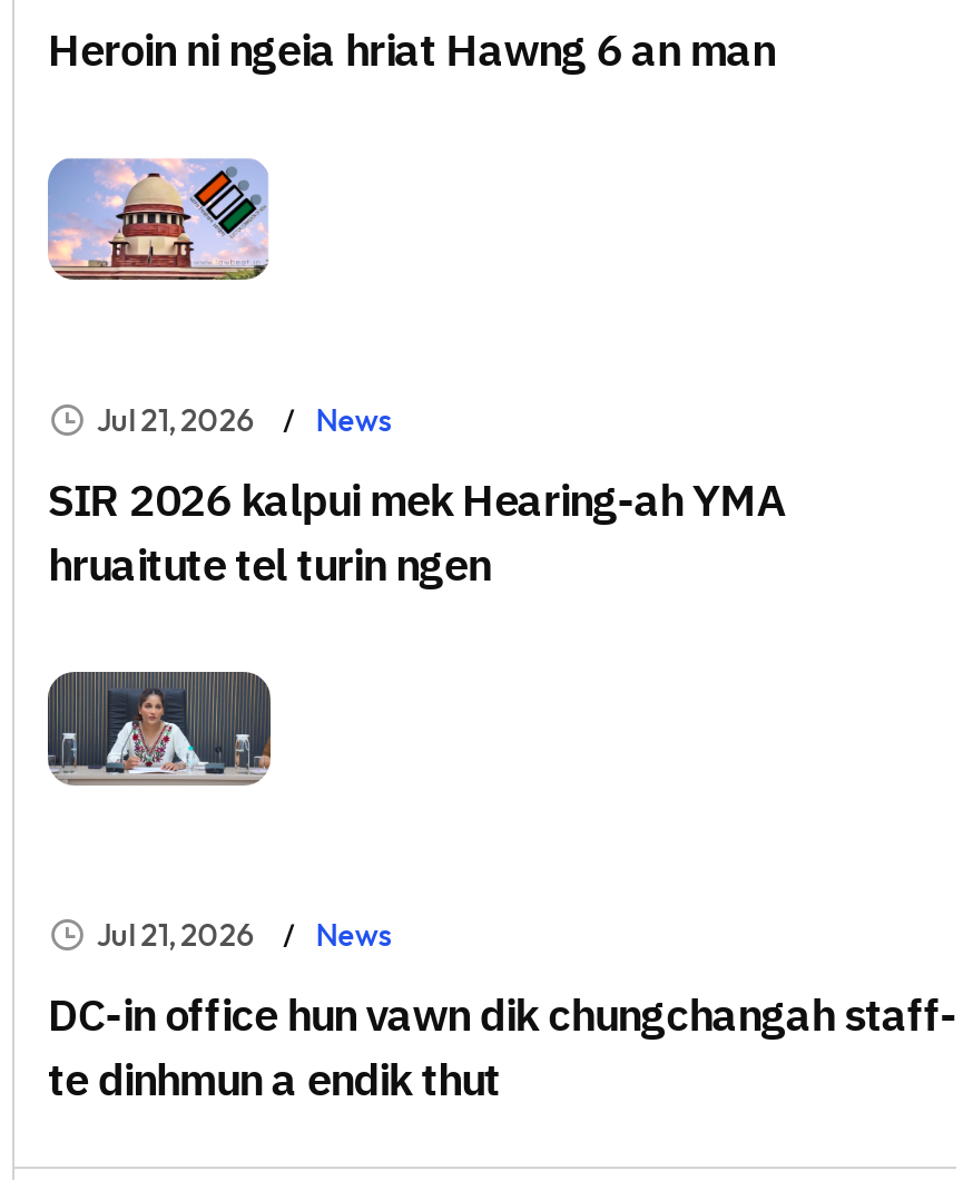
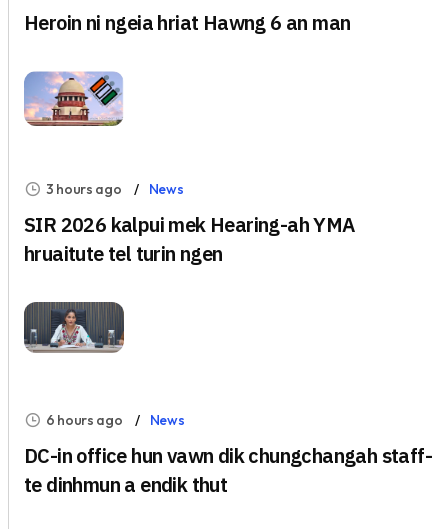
[96,400,394,440] Jul 21, 2026 News -> [46,180,183,198] 3 hours ago News
[96,915,394,955] Jul 21, 2026 News -> [46,411,184,429] 6 hours ago News

